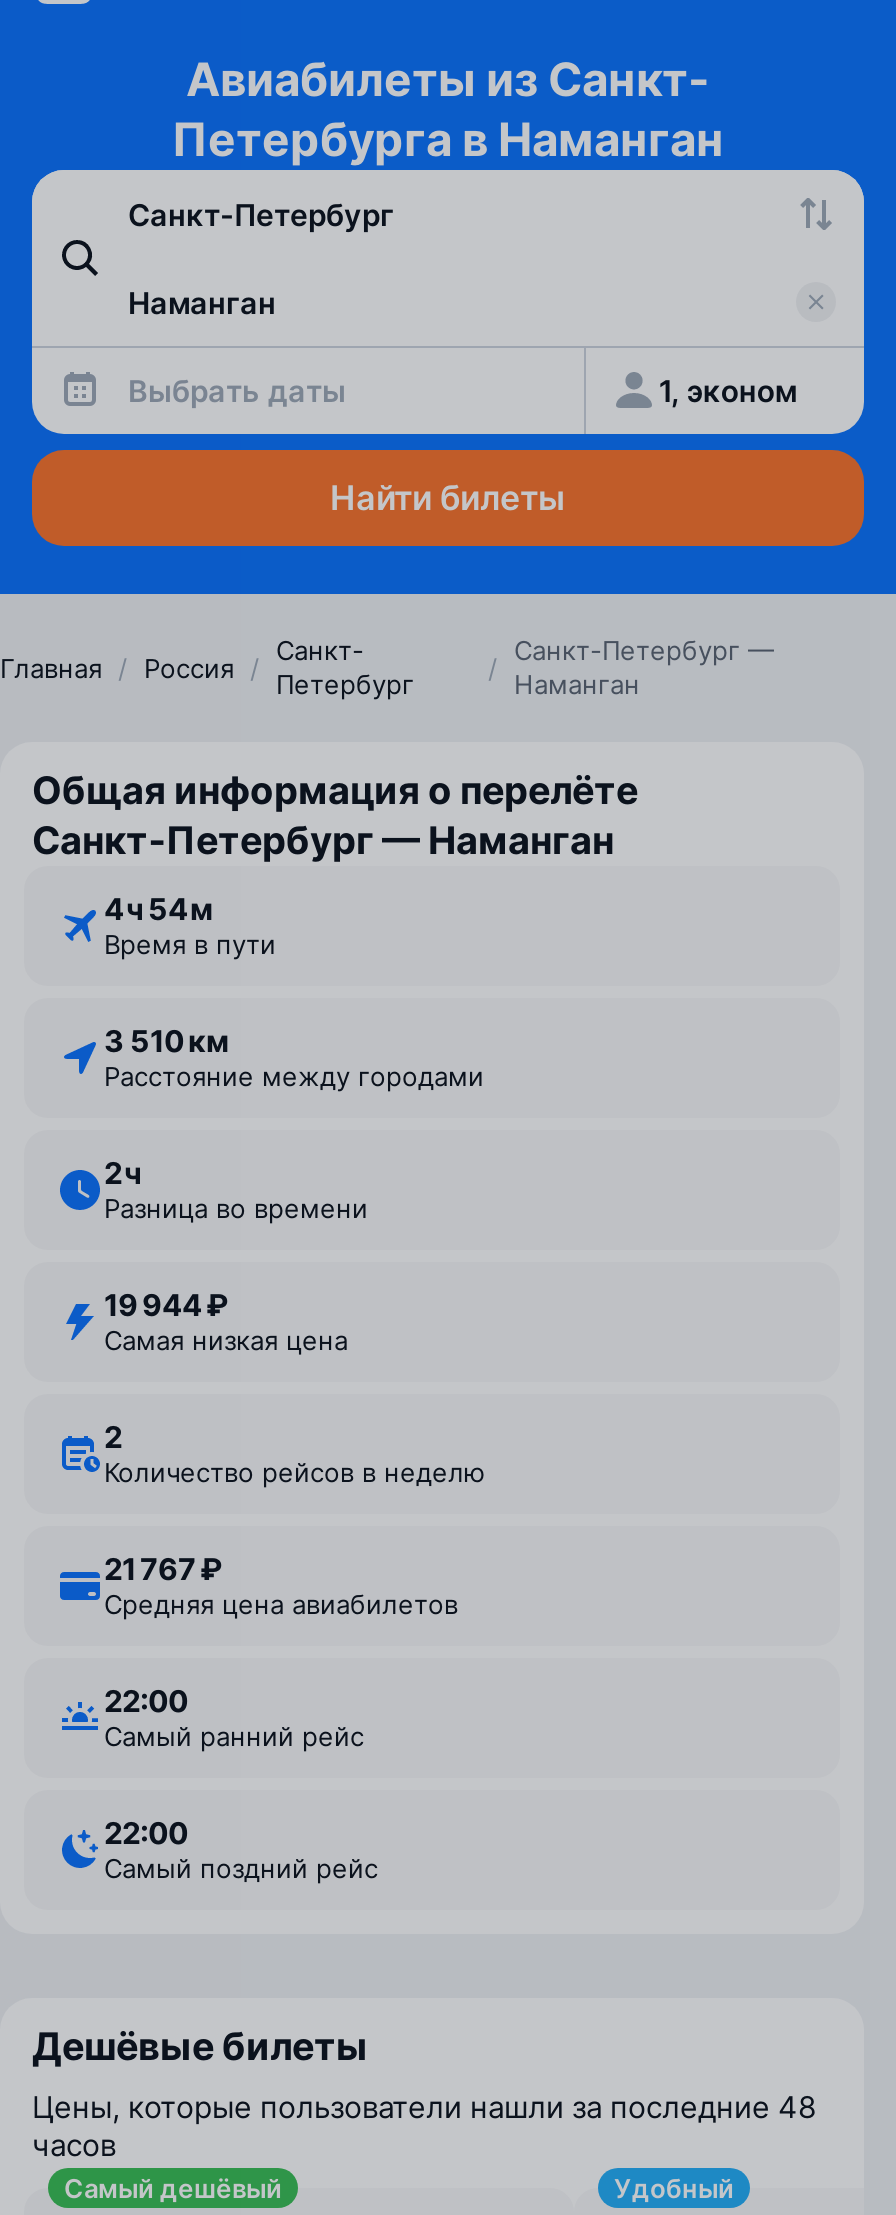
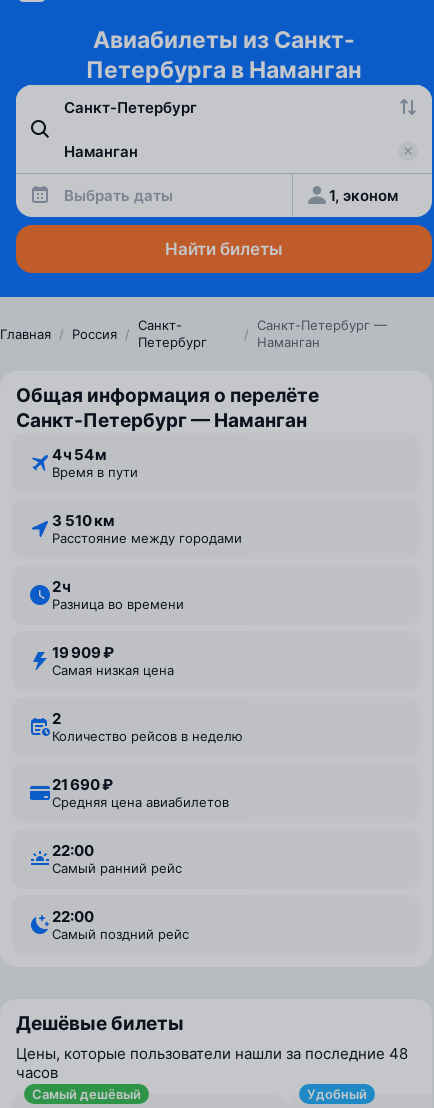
[104,1286,228,1324] 19 944 ₽ -> [52,643,114,662] 19 909 ₽
[104,1550,222,1588] 21 767 ₽ -> [52,775,113,794] 21 690 ₽

